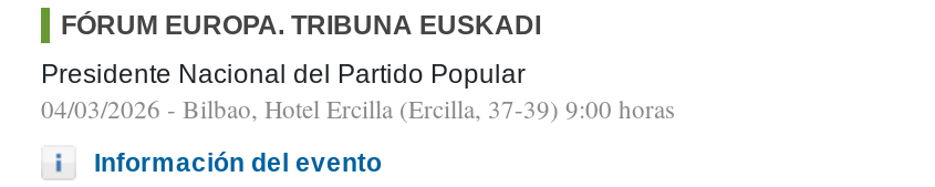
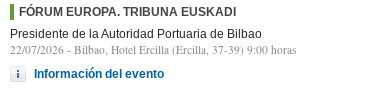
[41,59,674,125] Presidente Nacional del Partido Popular | 04/03/2026 - Bilbao, Hotel Ercilla (Ercilla, 37-39) 9:00 horas -> [10,27,296,57] Presidente de la Autoridad Portuaria de Bilbao | 22/07/2026 - Bilbao, Hotel Ercilla (Ercilla, 37-39) 9:00 horas

